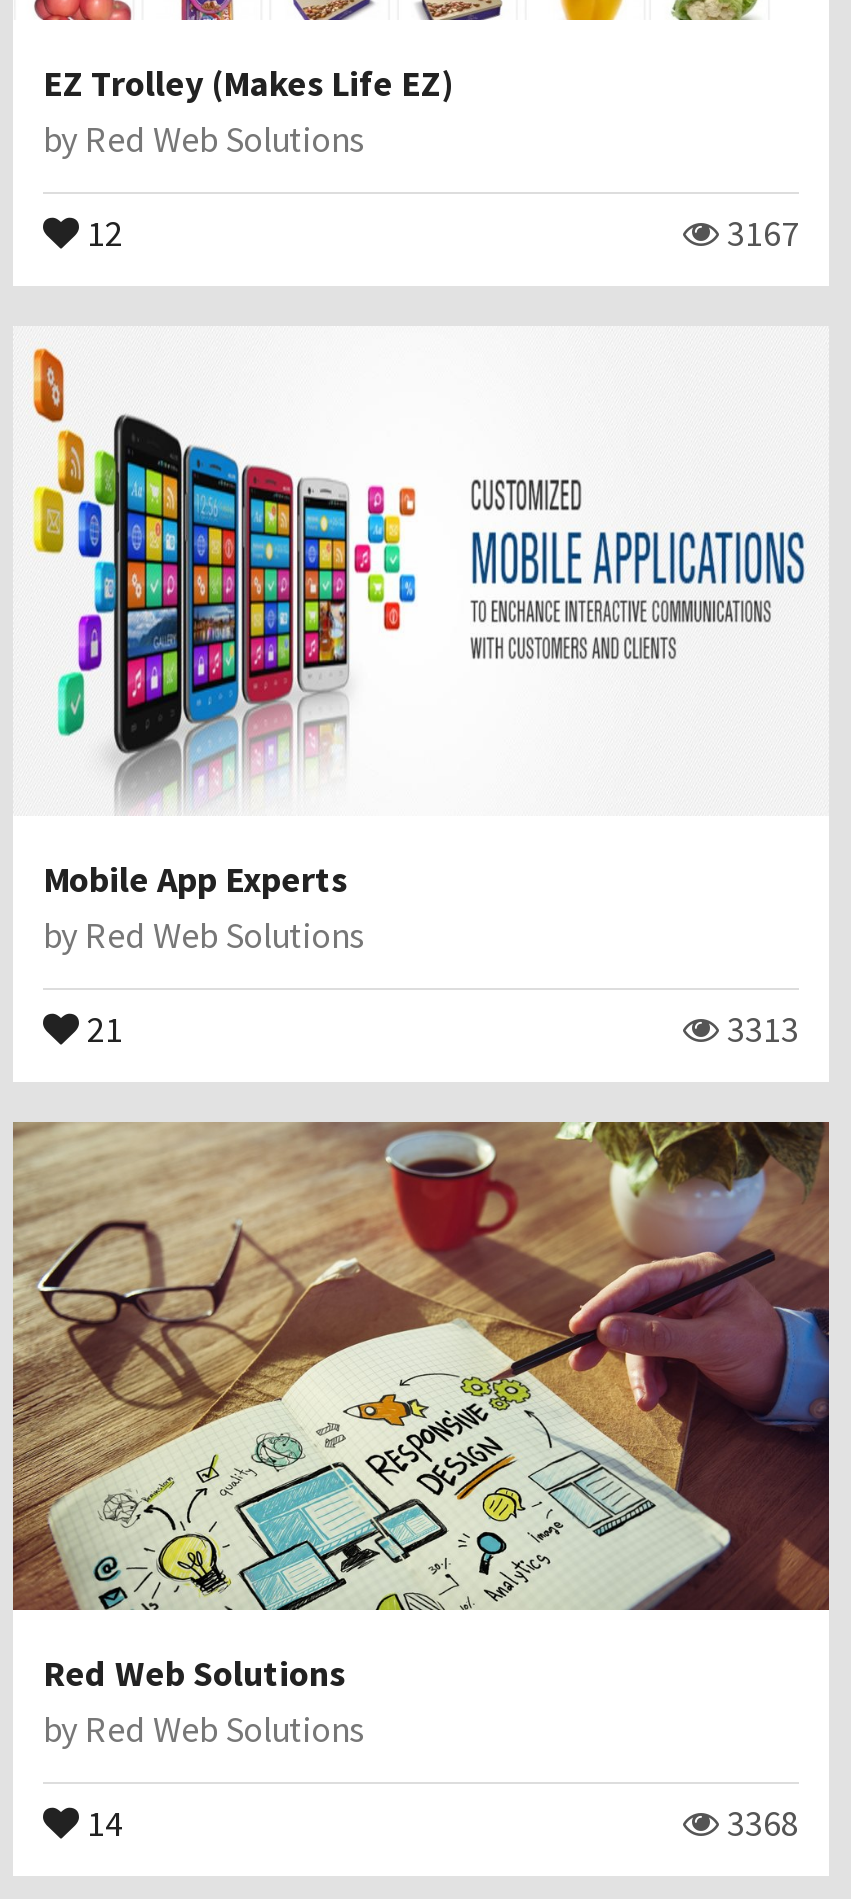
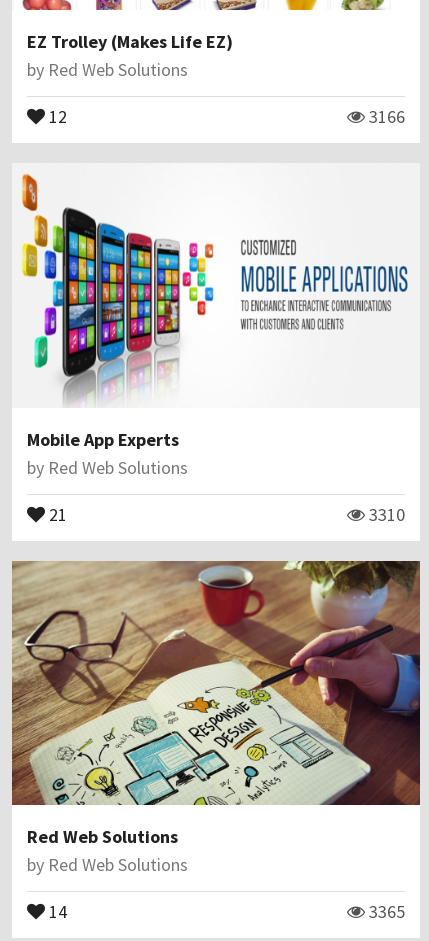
[719,210,799,256] 3167 -> [365,105,405,128] 3166
[719,1005,799,1051] 3313 -> [365,503,405,526] 3310
[719,1801,799,1847] 3368 -> [365,900,405,923] 3365

